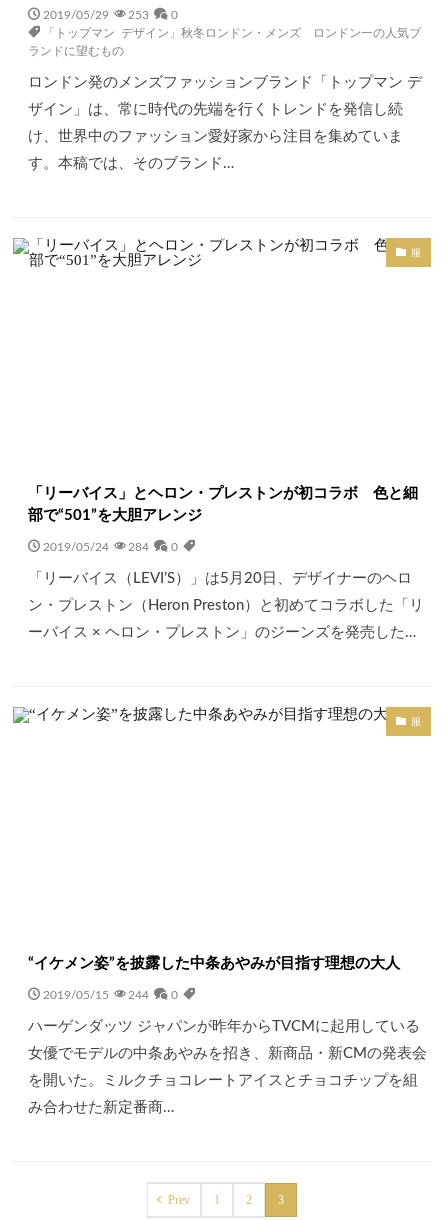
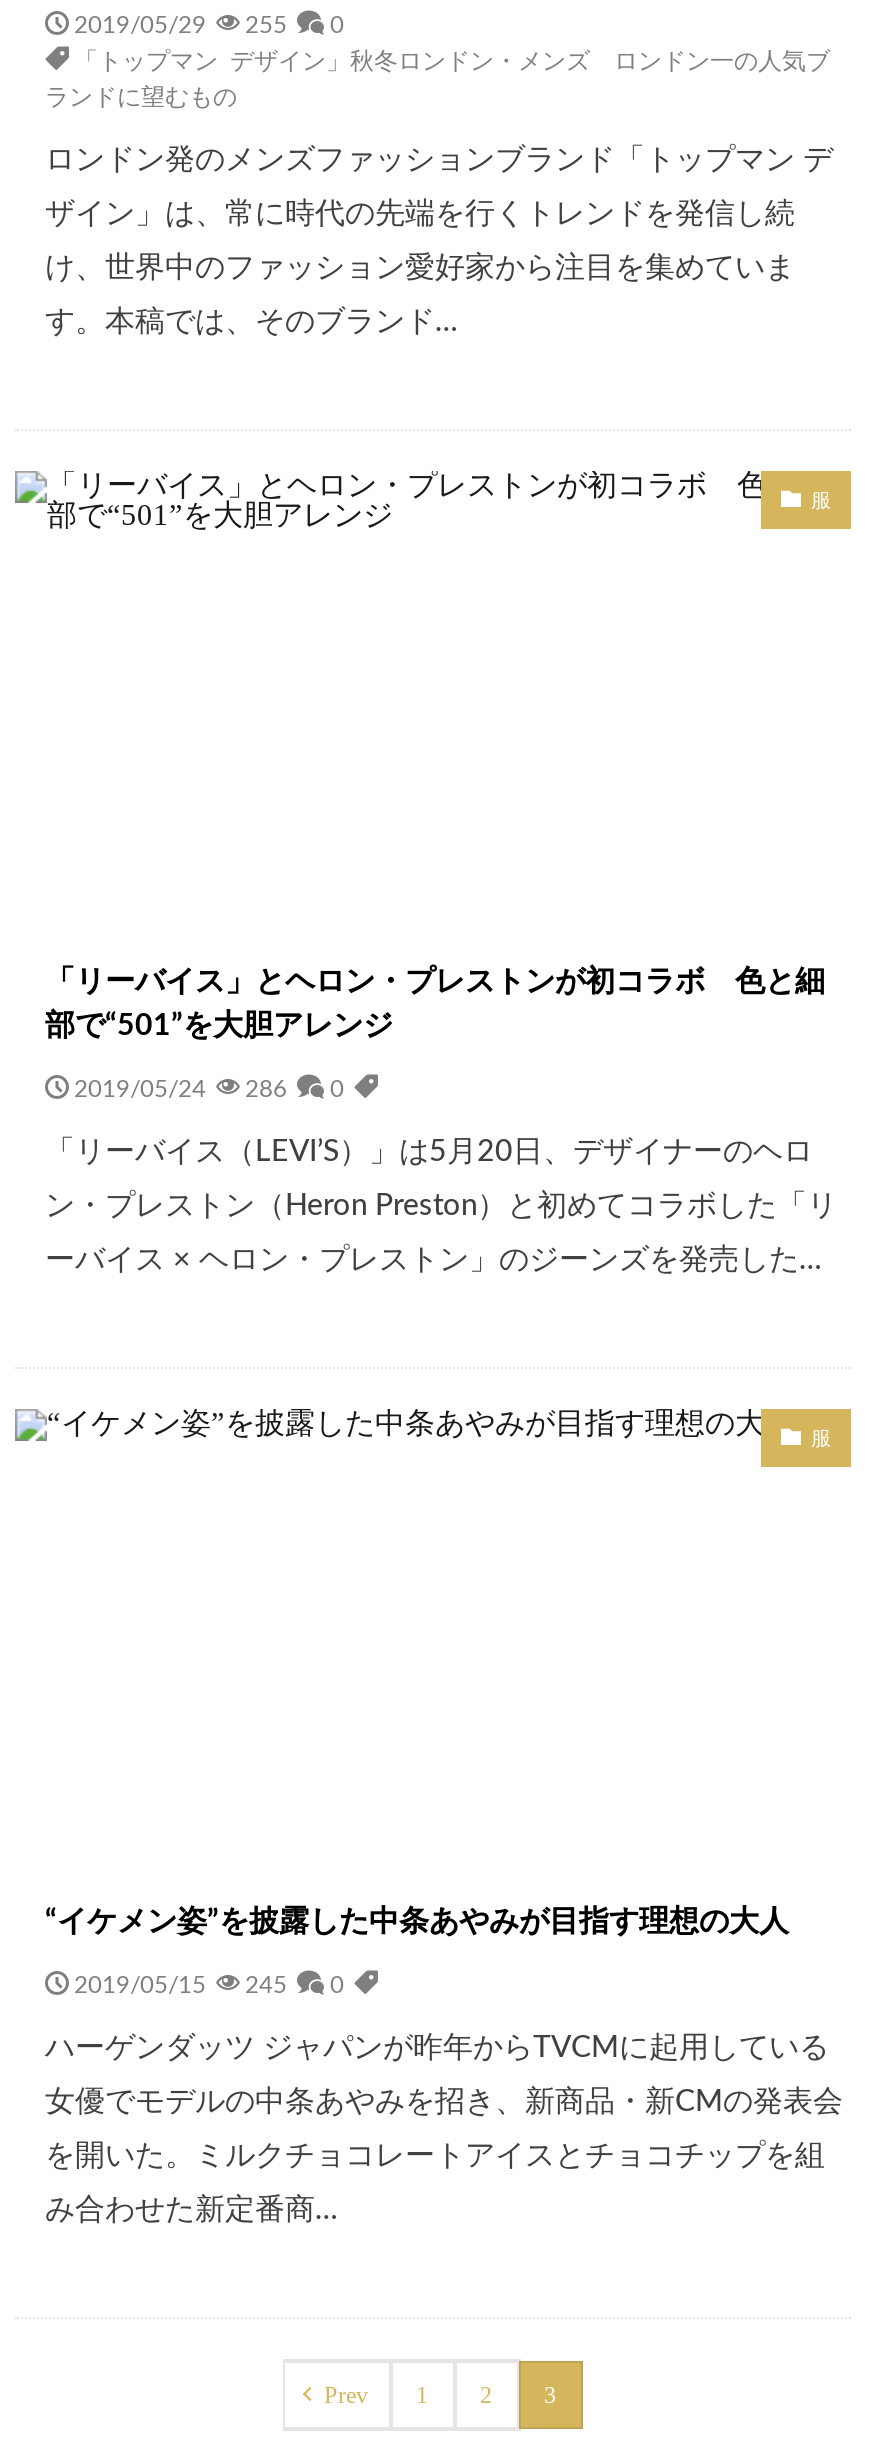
[42,8,177,20] 2019/05/29 253 0 -> [74,11,344,35] 2019/05/29 255 0
[42,540,177,552] 2019/05/24 284 0 -> [74,1076,344,1100] 2019/05/24 286 0
[42,987,177,999] 2019/05/15 244 0 -> [74,1970,344,1994] 2019/05/15 245 0

